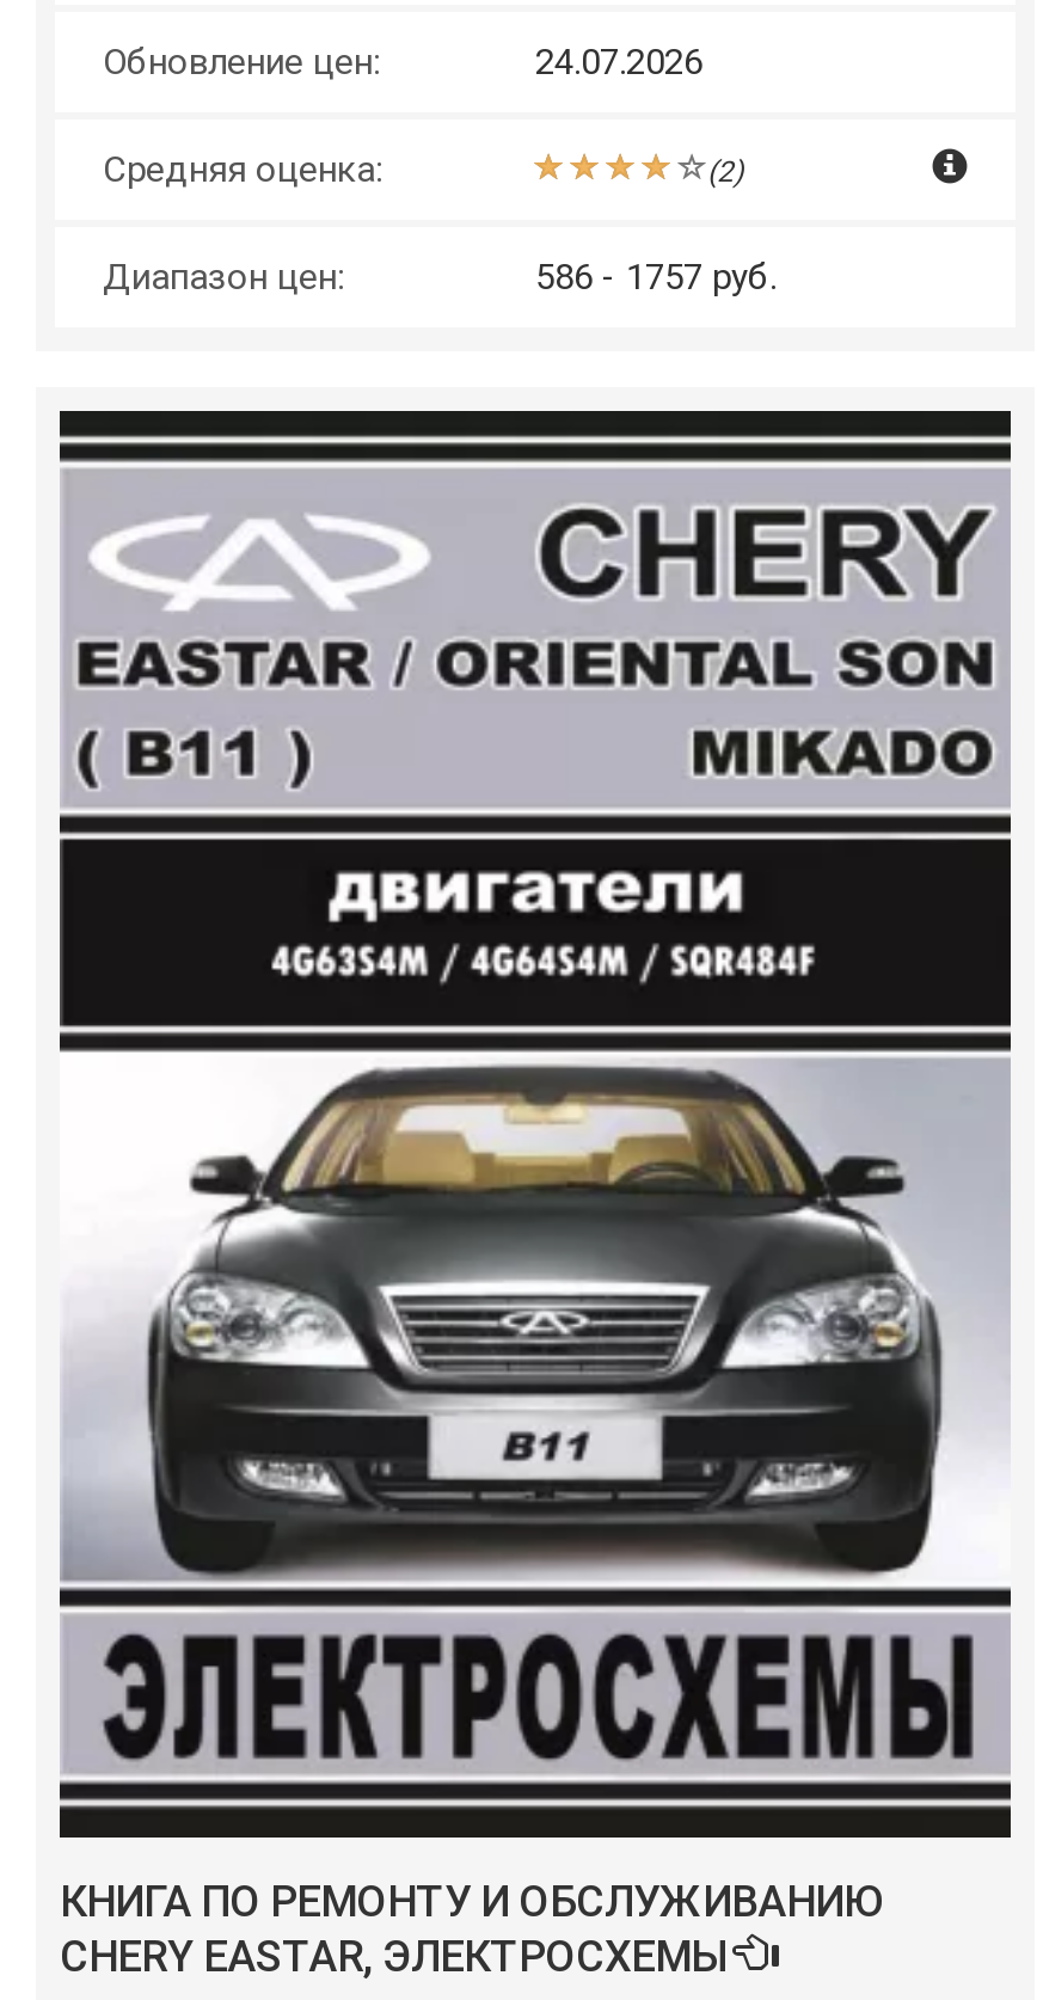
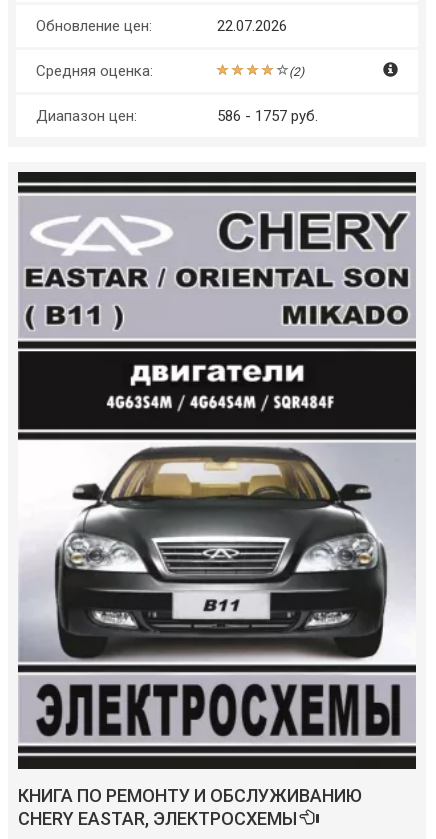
[535,42,702,85] 24.07.2026 -> [217,17,287,35] 22.07.2026

